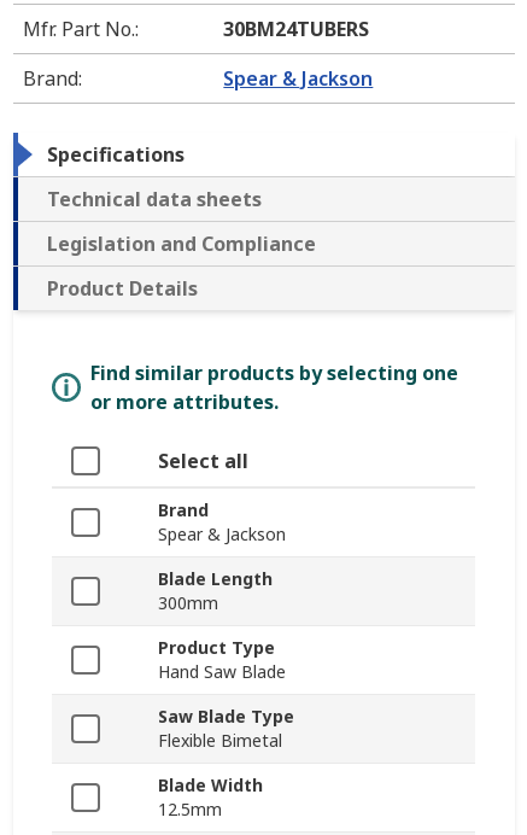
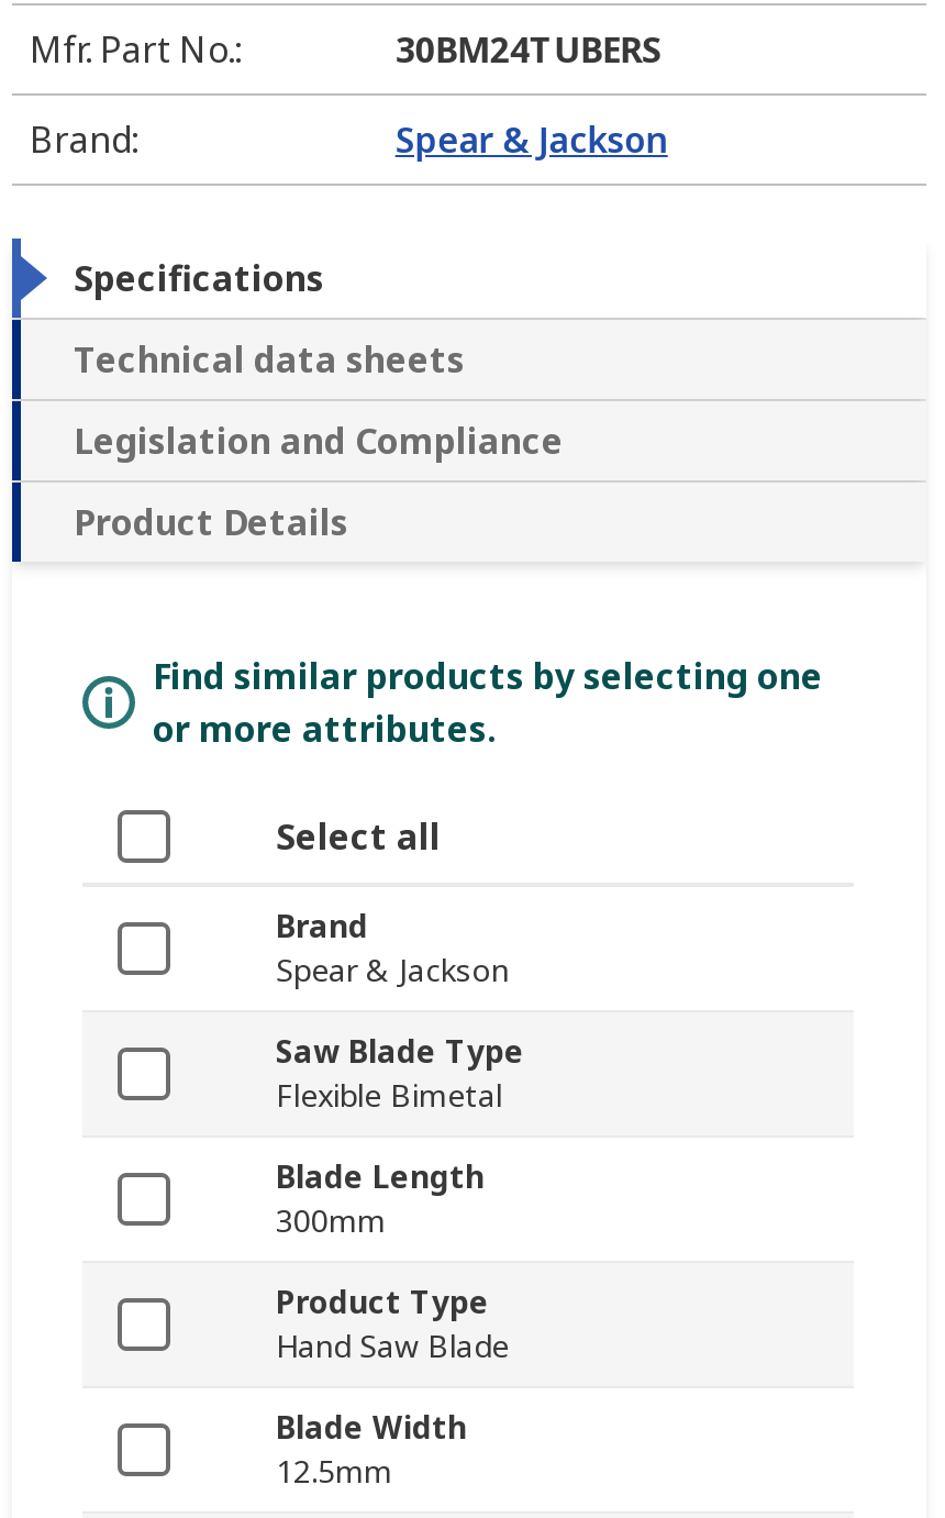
moved [158,568,286,684] -> [276,1156,509,1367]: Blade Length | 300mm | Product Type | Hand Saw Blade
moved [158,705,294,752] -> [276,1031,524,1117]: Saw Blade Type | Flexible Bimetal

